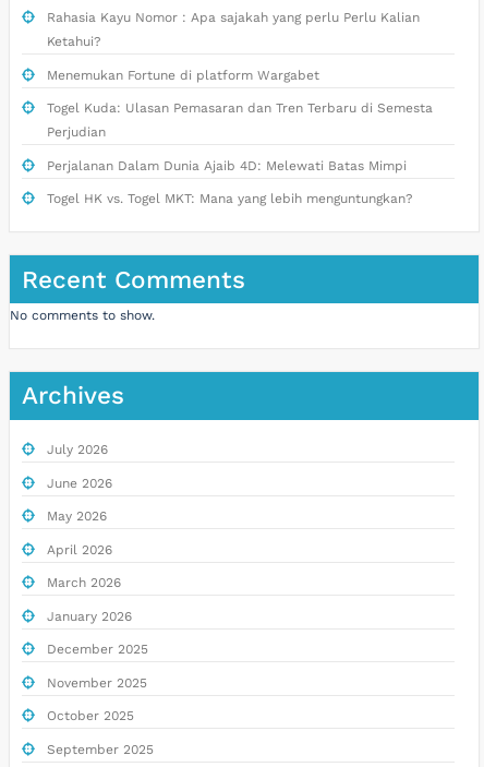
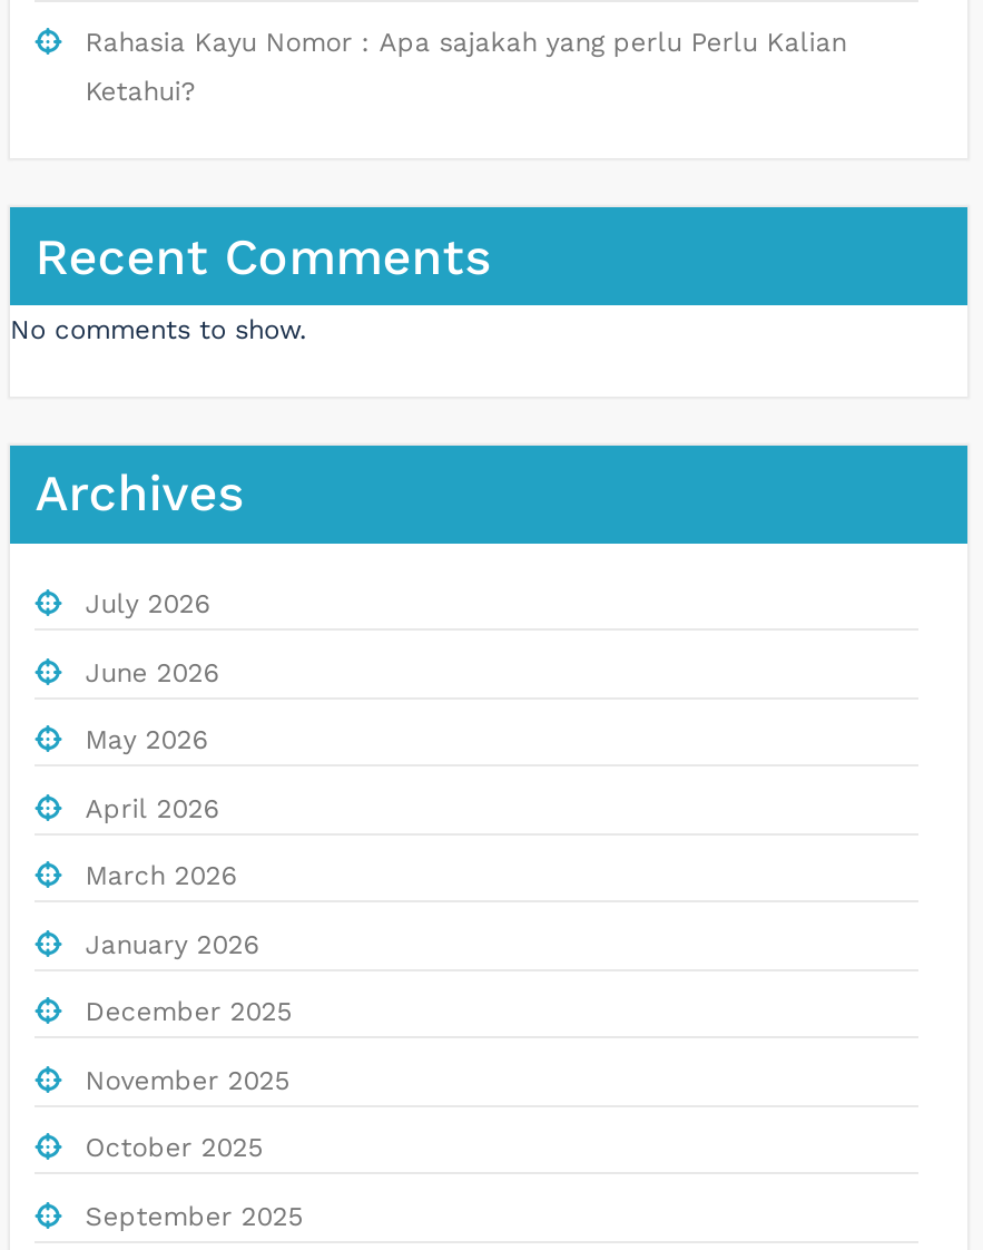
[47,67,433,206] Menemukan Fortune di platform Wargabet | Togel Kuda: Ulasan Pemasaran dan Tren Terbaru di Semesta | Perjudian | Perjalanan Dalam Dunia Ajaib 4D: Melewati Batas Mimpi | Togel HK vs. Togel MKT: Mana yang lebih menguntungkan? -> none

